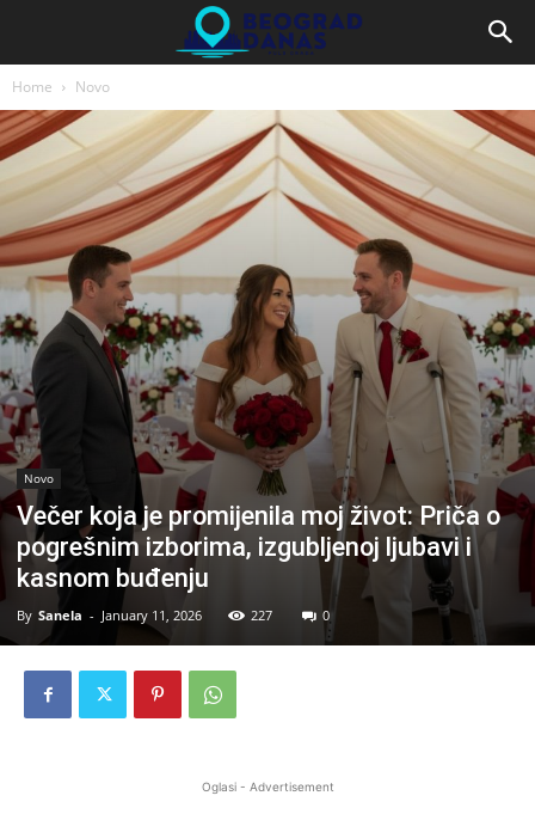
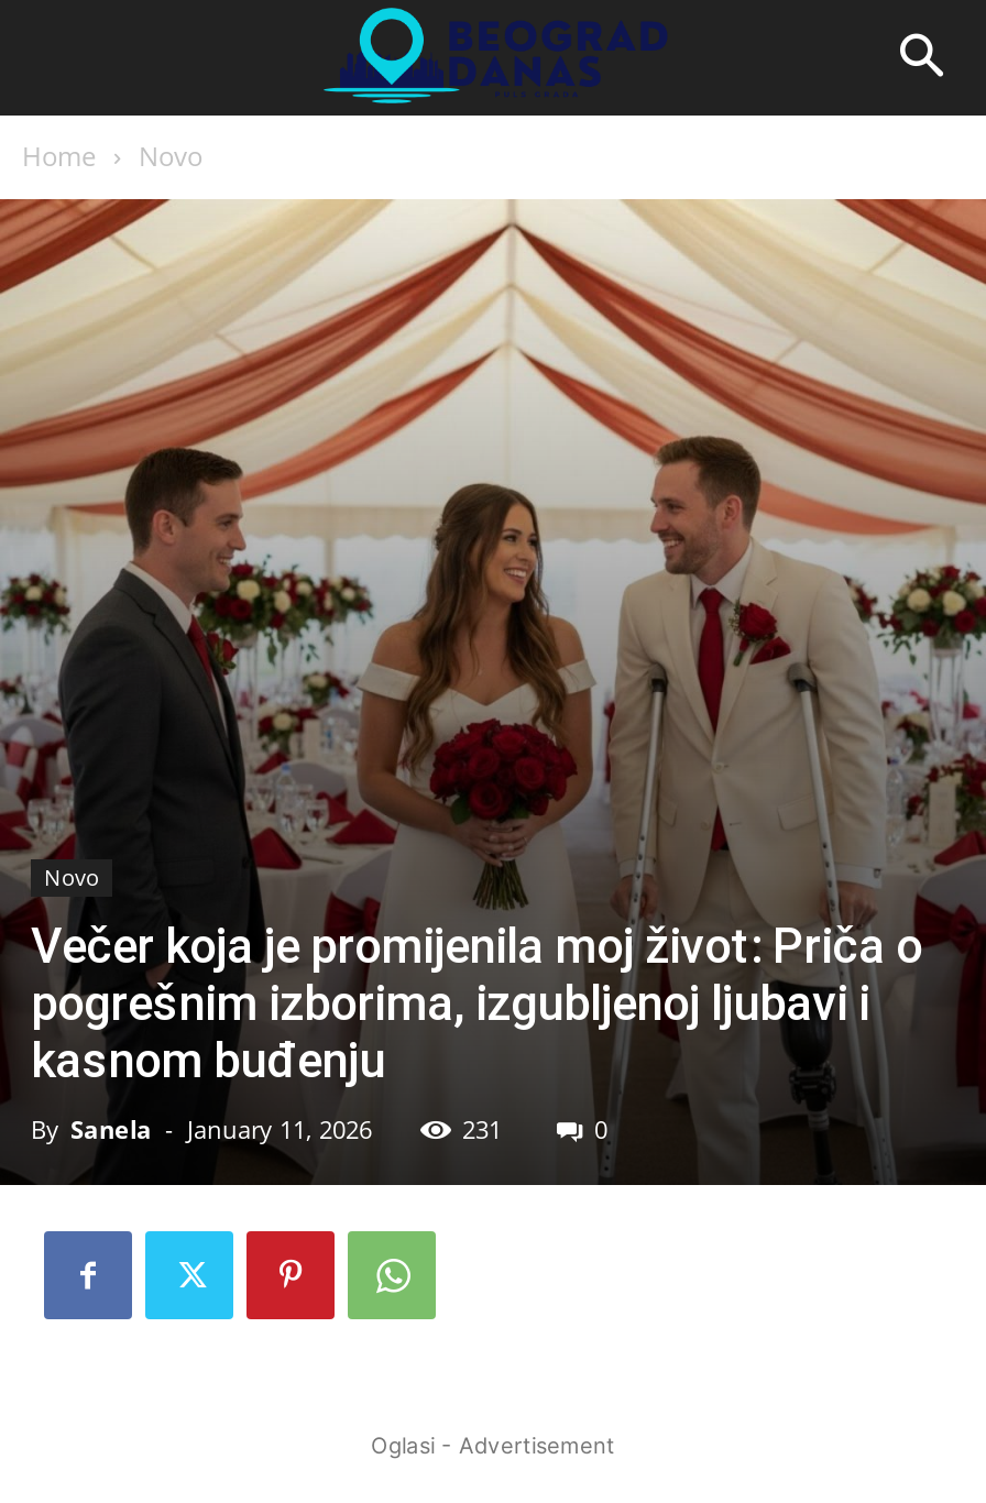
[251,606,272,624] 227 -> [462,1112,502,1145] 231

